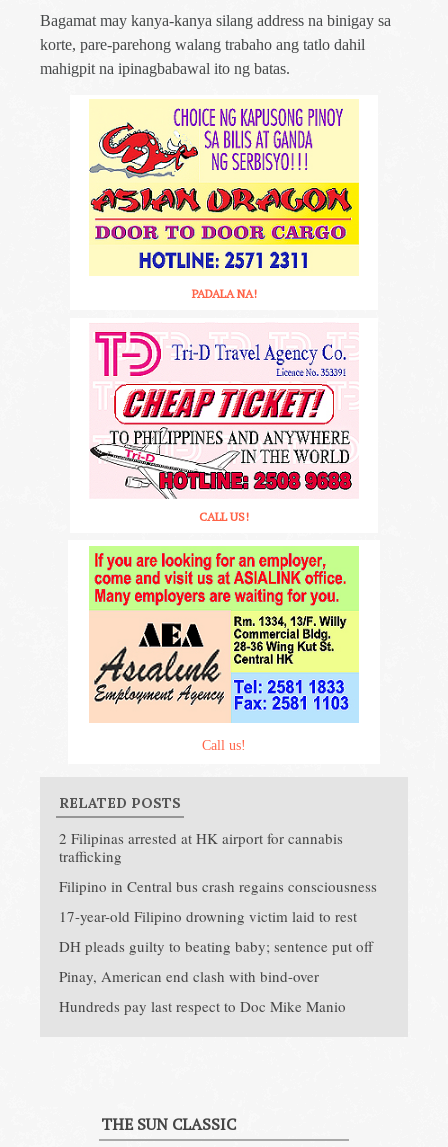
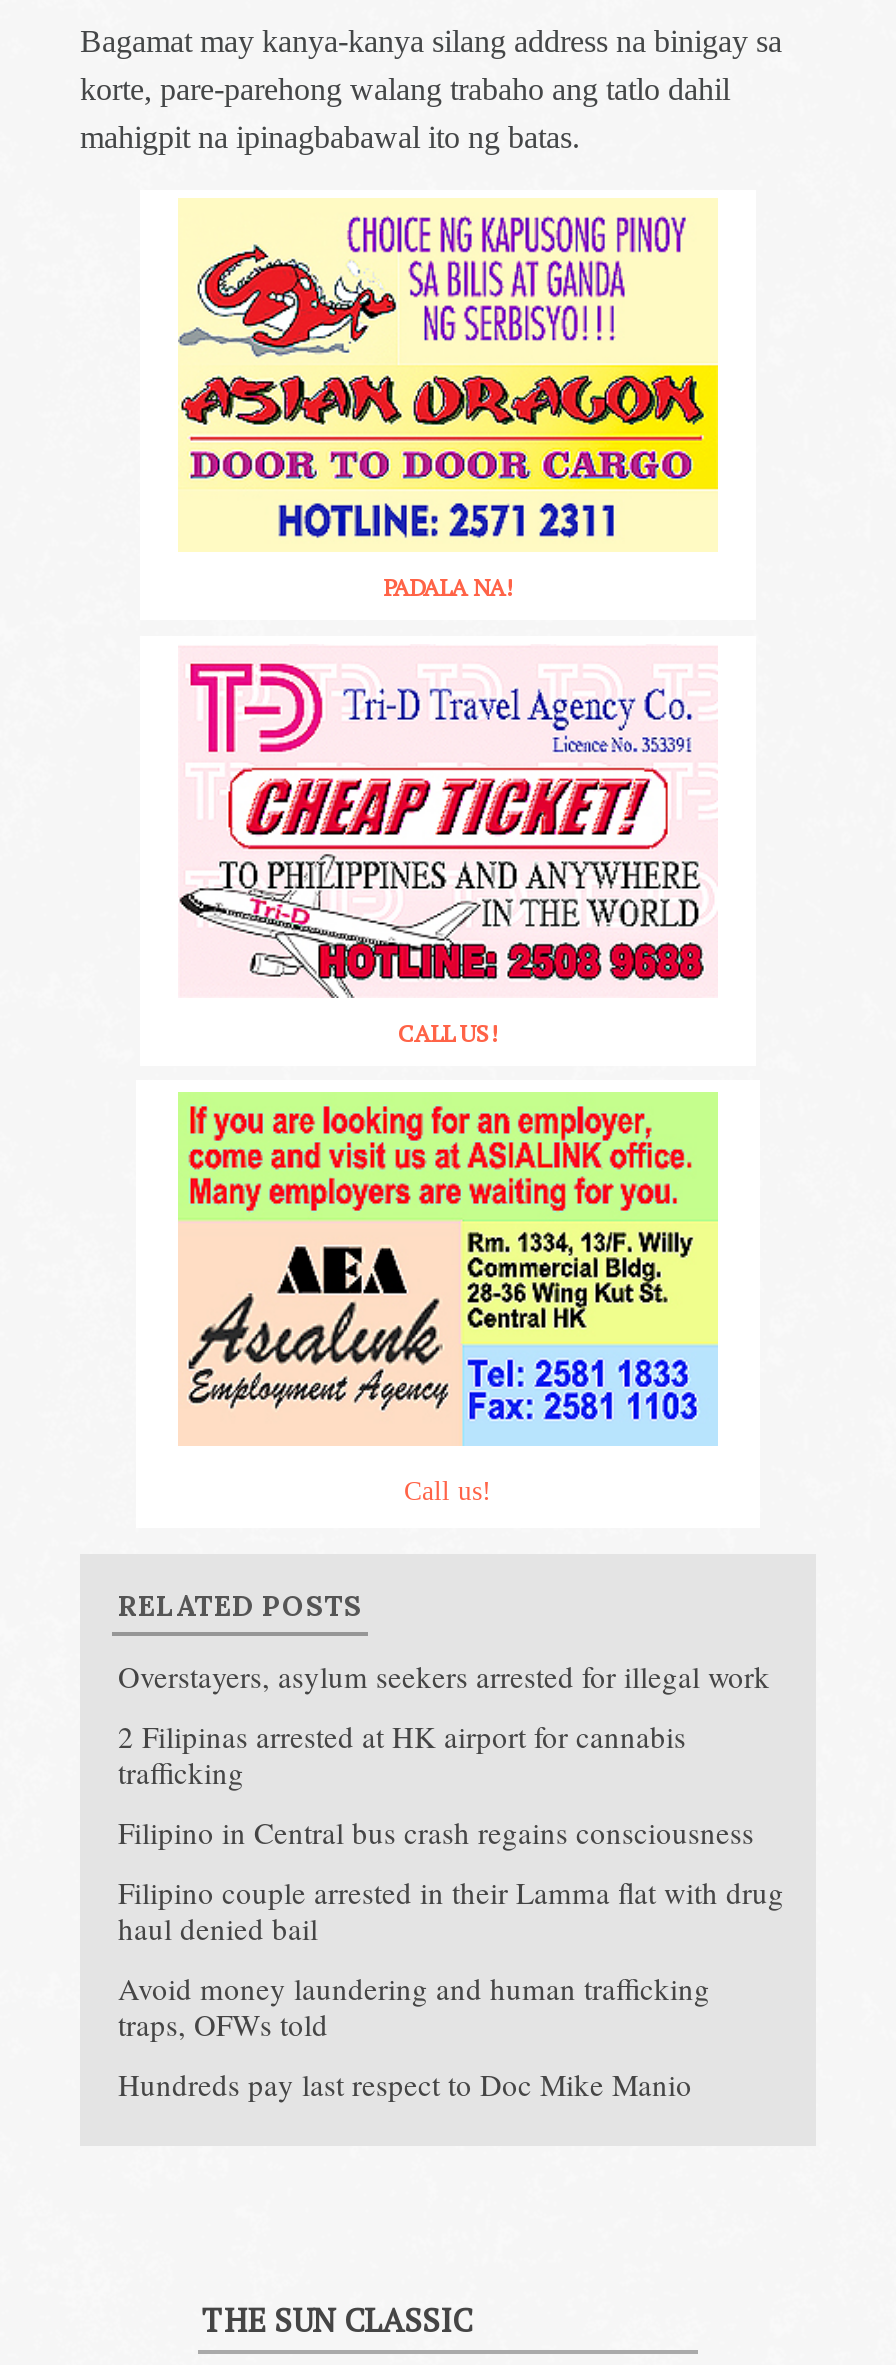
none -> [118,1656,770,1696] Overstayers, asylum seekers arrested for illegal work
[59,906,373,986] 17-year-old Filipino drowning victim laid to rest | DH pleads guilty to beating baby; sentence put off | Pinay, American end clash with bind-over -> [118,1872,784,2044] Filipino couple arrested in their Lamma flat with drug | haul denied bail | Avoid money laundering and human trafficking | traps, OFWs told

